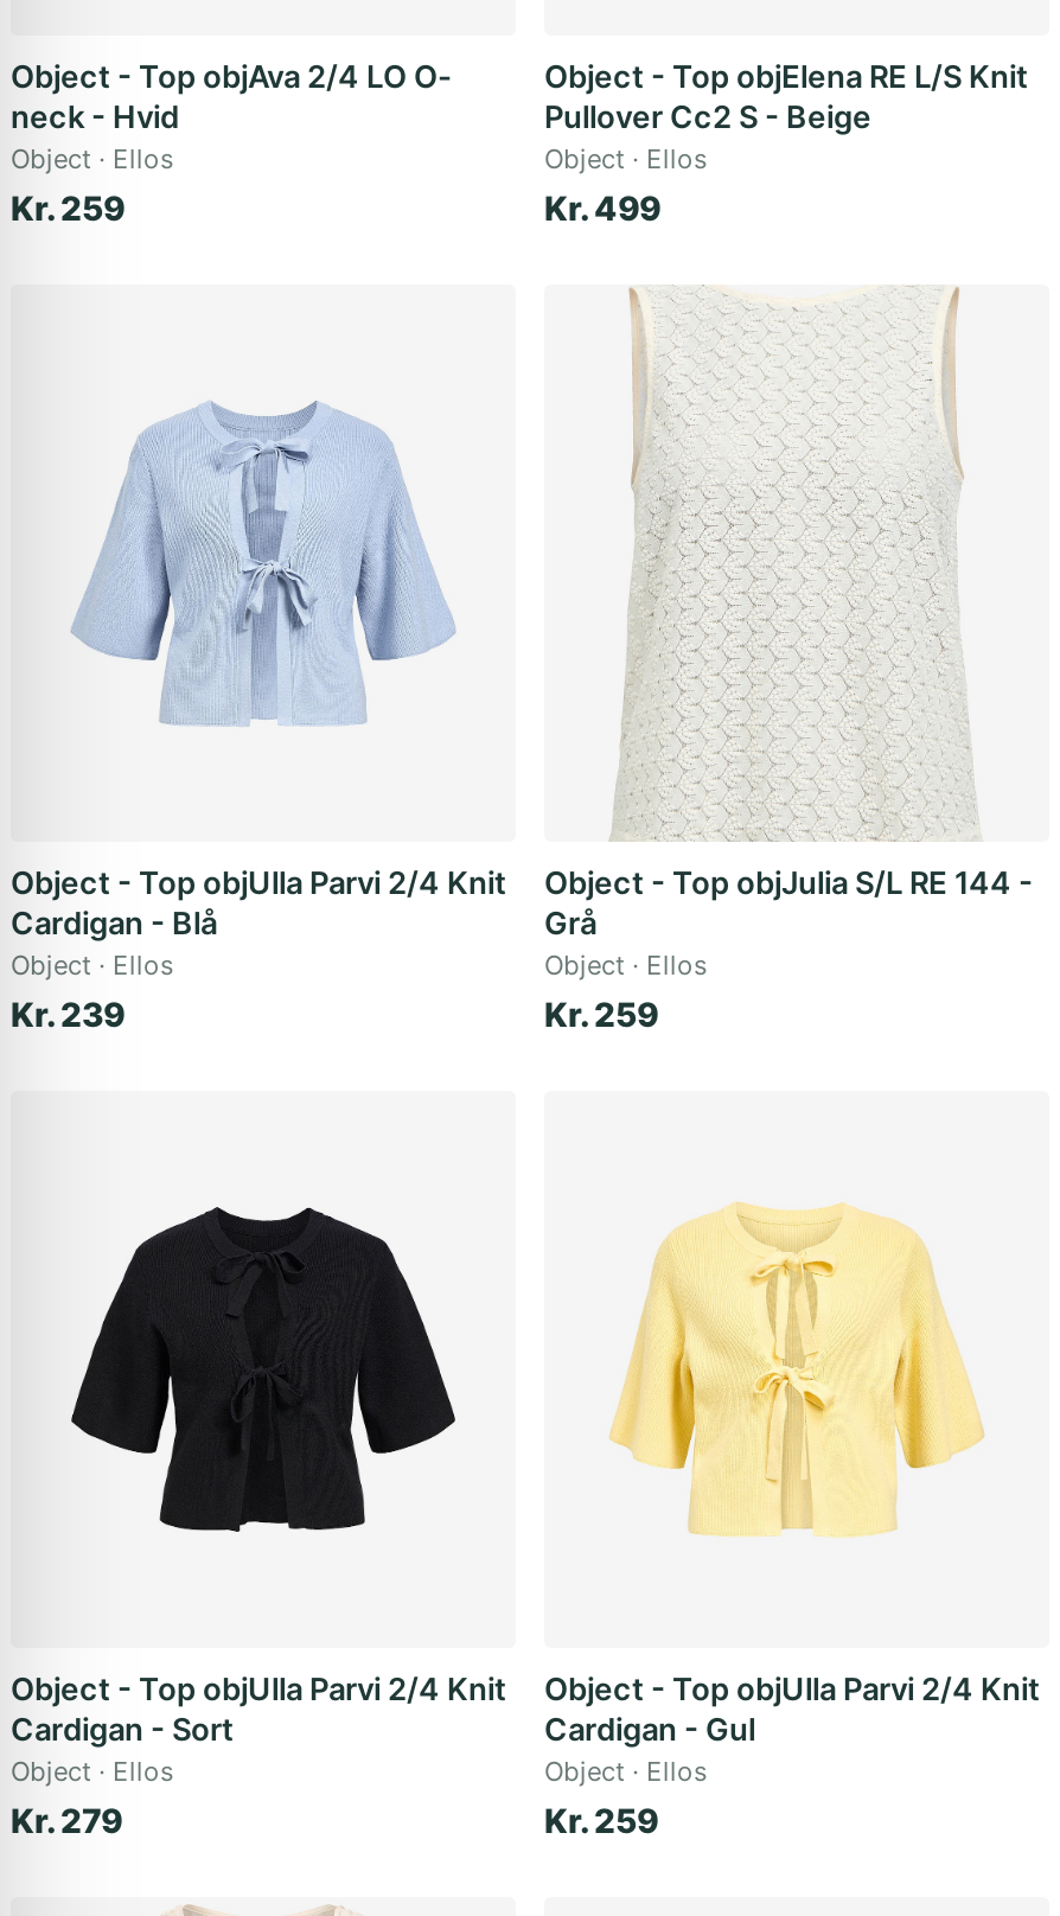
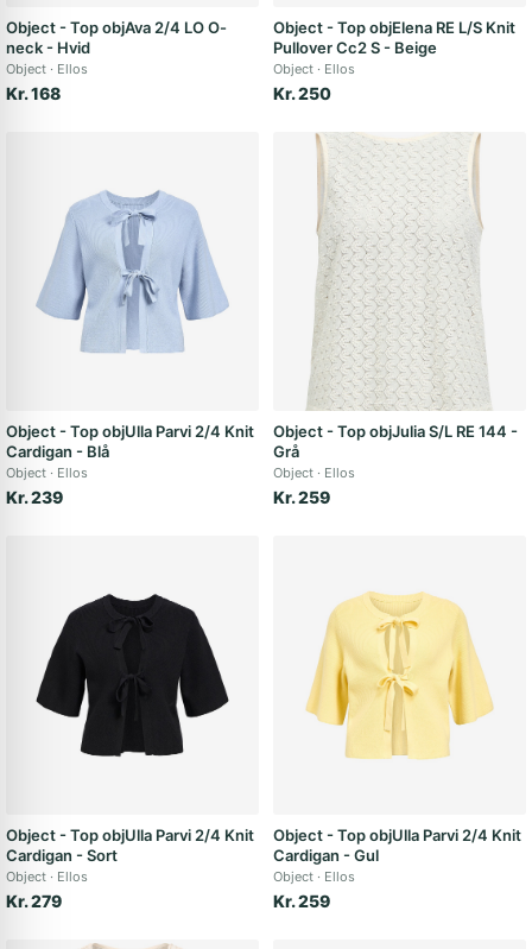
[11,187,124,228] Kr. 259 -> [6,83,61,103] Kr. 168
[544,187,660,228] Kr. 499 -> [273,83,331,103] Kr. 250

